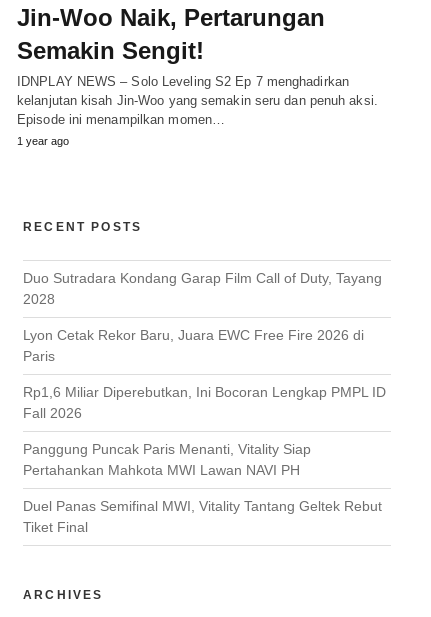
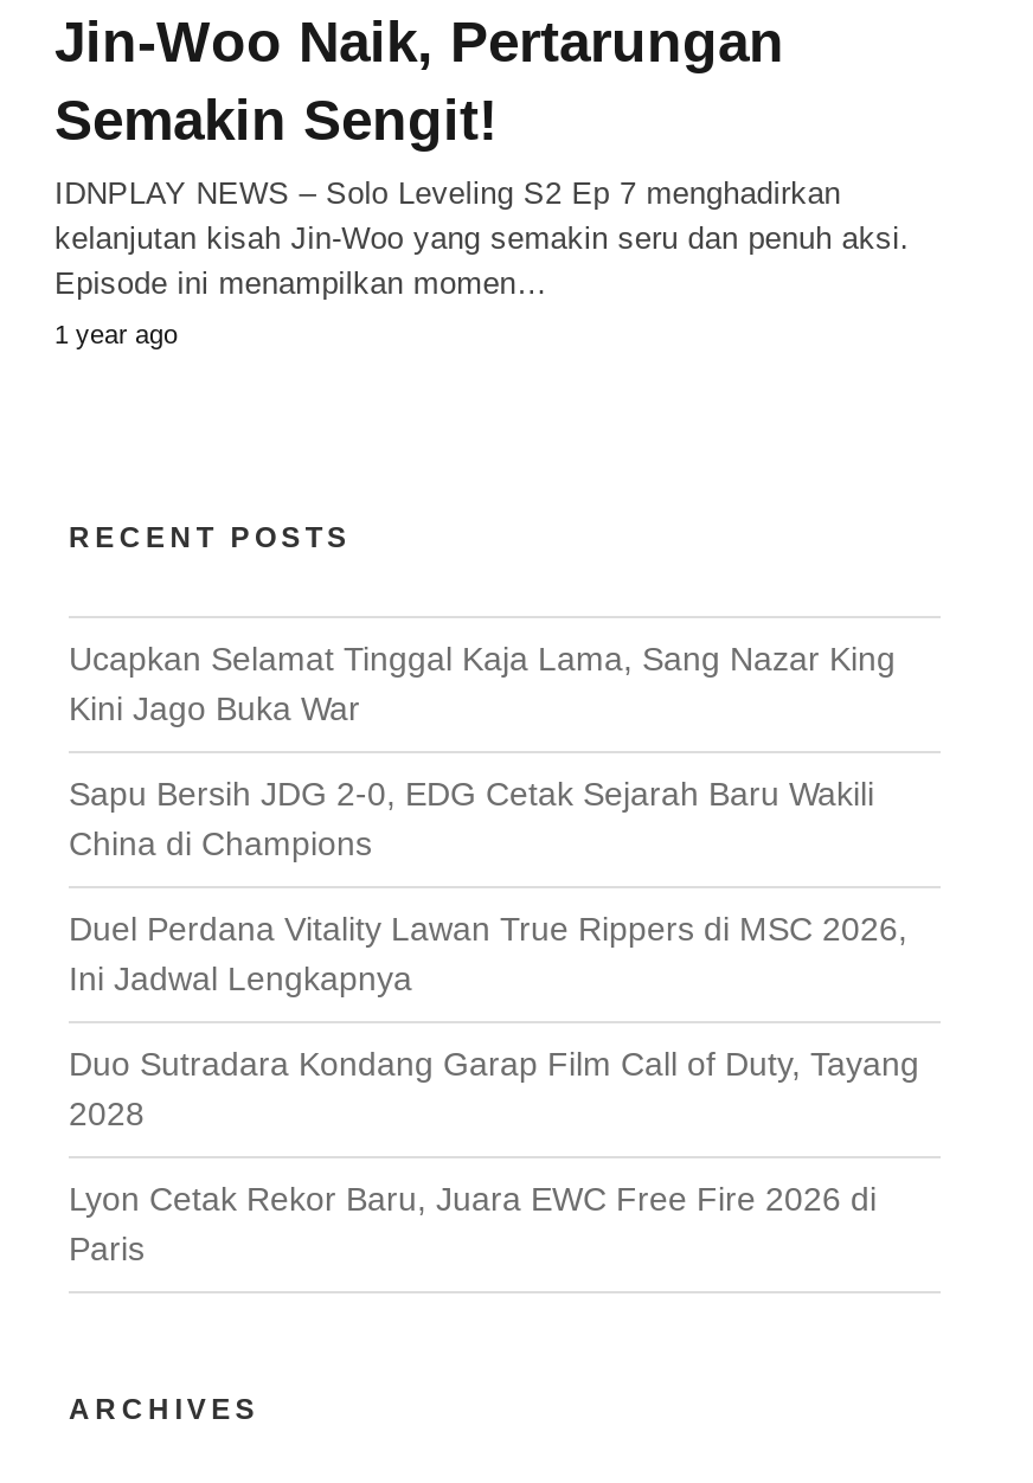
none -> [69,639,907,997] Ucapkan Selamat Tinggal Kaja Lama, Sang Nazar King | Kini Jago Buka War | Sapu Bersih JDG 2-0, EDG Cetak Sejarah Baru Wakili | China di Champions | Duel Perdana Vitality Lawan True Rippers di MSC 2026, | Ini Jadwal Lengkapnya
moved [23,270,382,364] -> [69,1044,919,1267]: Duo Sutradara Kondang Garap Film Call of Duty, Tayang | 2028 | Lyon Cetak Rekor Baru, Juara EWC Free Fire 2026 di | Paris
[23,384,386,535] Rp1,6 Miliar Diperebutkan, Ini Bocoran Lengkap PMPL ID | Fall 2026 | Panggung Puncak Paris Menanti, Vitality Siap | Pertahankan Mahkota MWI Lawan NAVI PH | Duel Panas Semifinal MWI, Vitality Tantang Geltek Rebut | Tiket Final -> none

